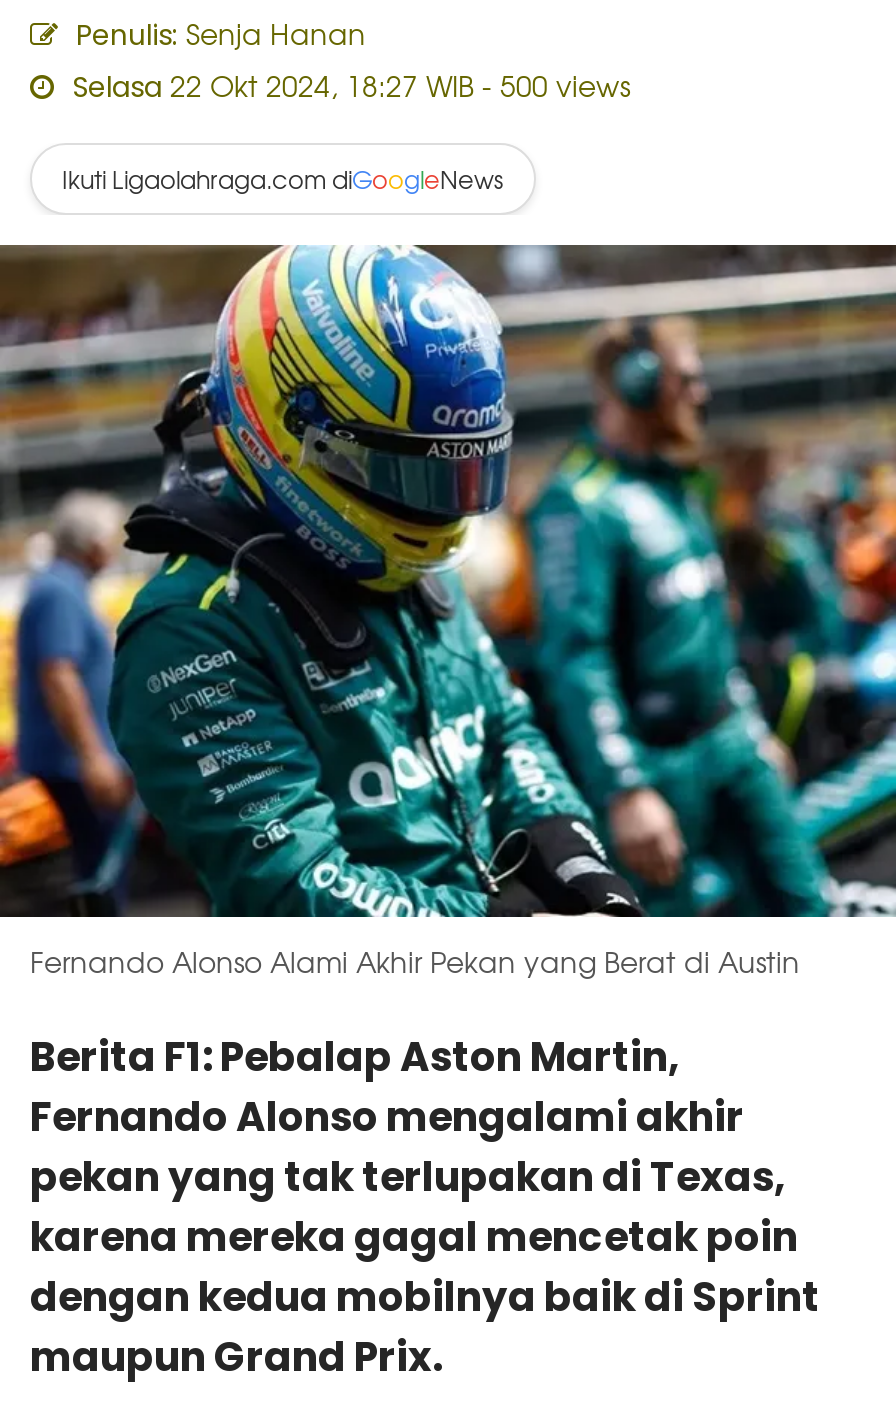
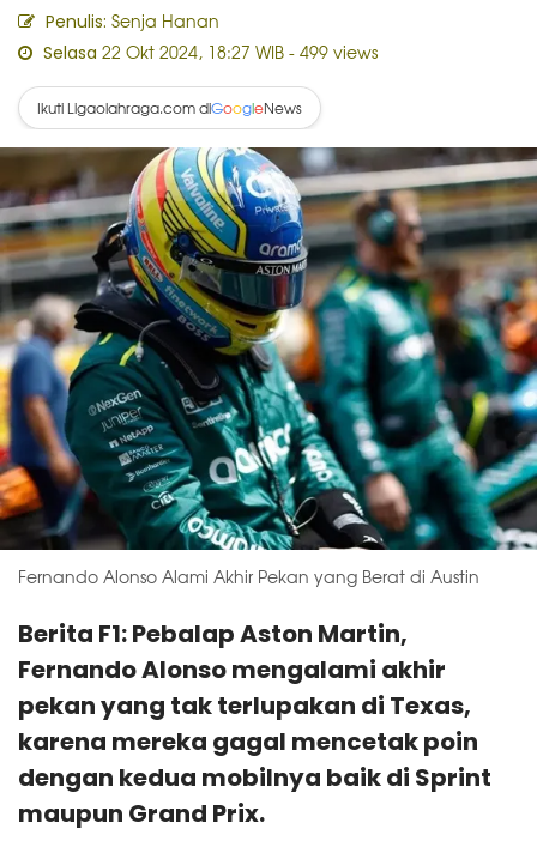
[64,65,630,105] Selasa 22 Okt 2024, 18:27 WIB - 500 views -> [38,40,378,63] Selasa 22 Okt 2024, 18:27 WIB - 499 views

